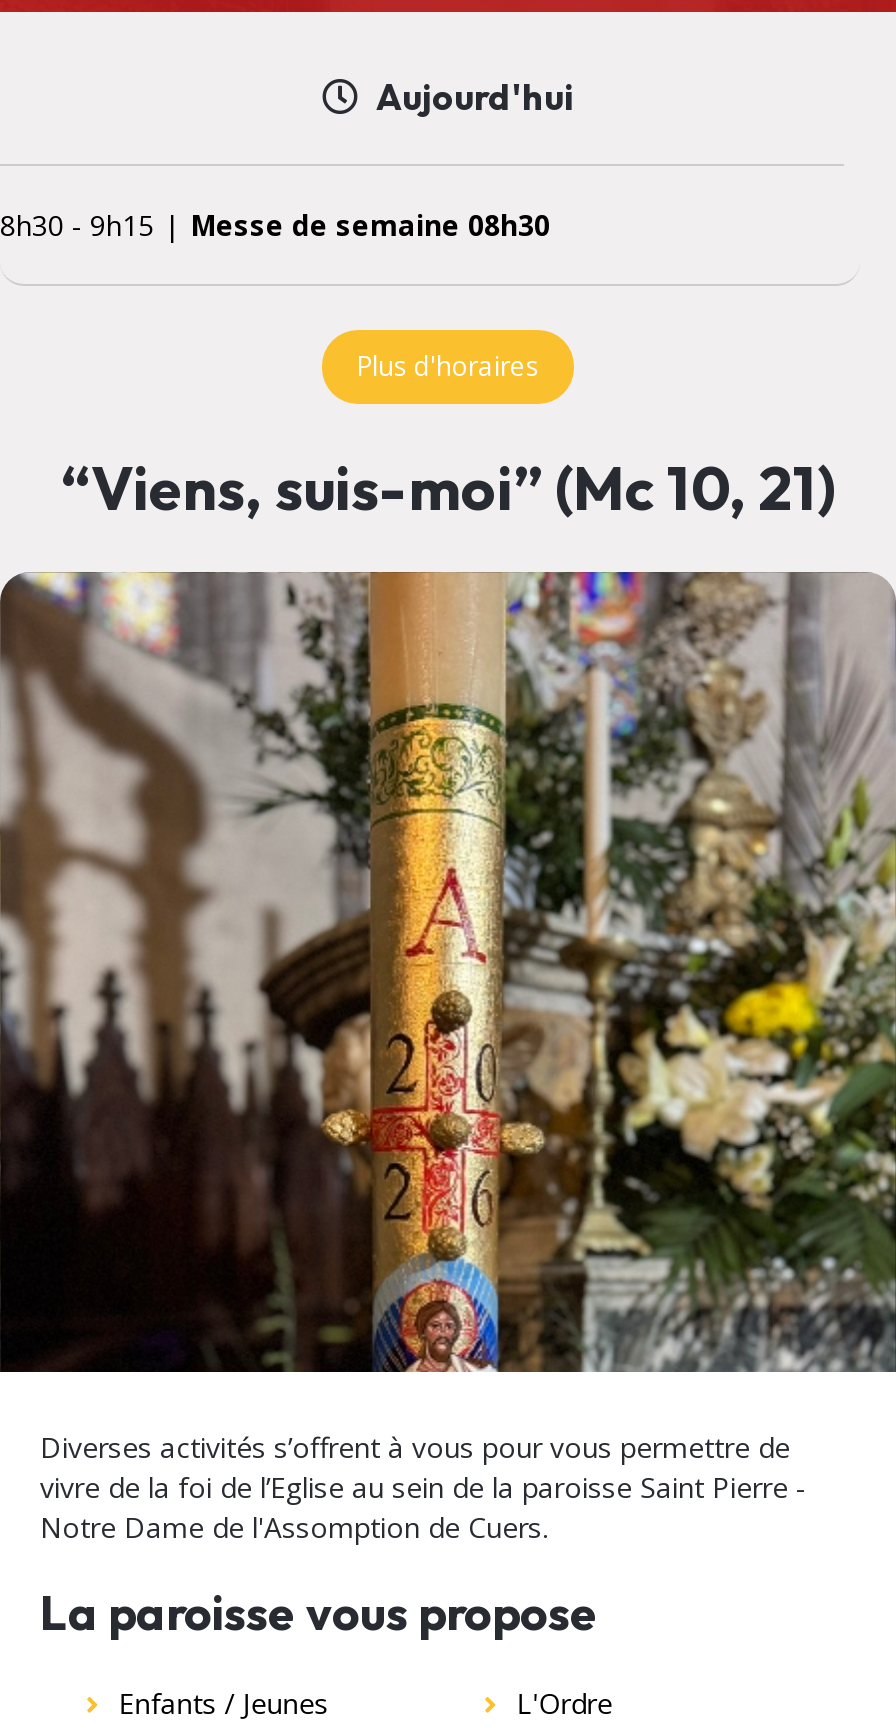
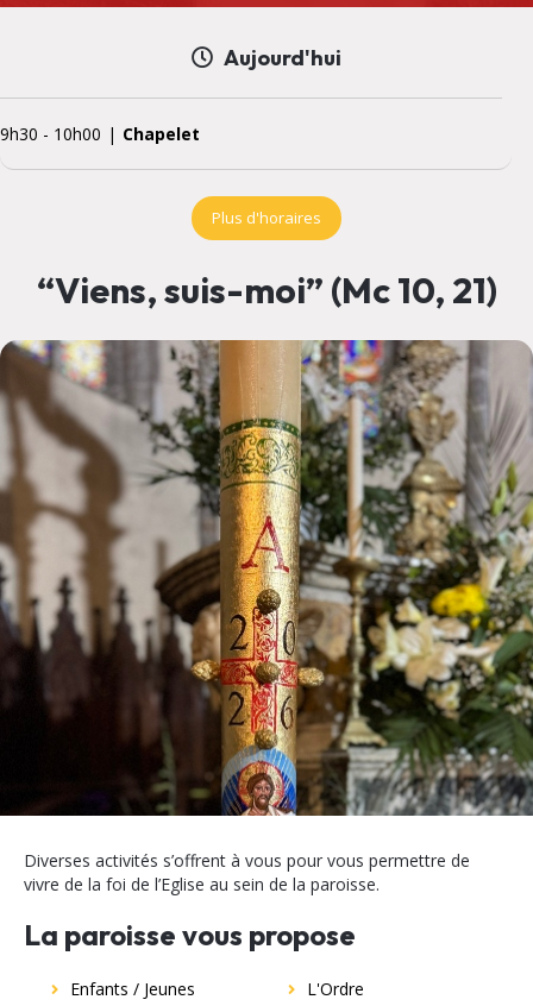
[0,205,550,243] 8h30 - 9h15 | Messe de semaine 08h30 -> [0,122,200,144] 9h30 - 10h00 | Chapelet
[40,1469,806,1547] vivre de la foi de l’Eglise au sein de la paroisse Saint Pierre - | Notre Dame de l'Assomption de Cuers. -> [24,873,380,896] vivre de la foi de l’Eglise au sein de la paroisse.

